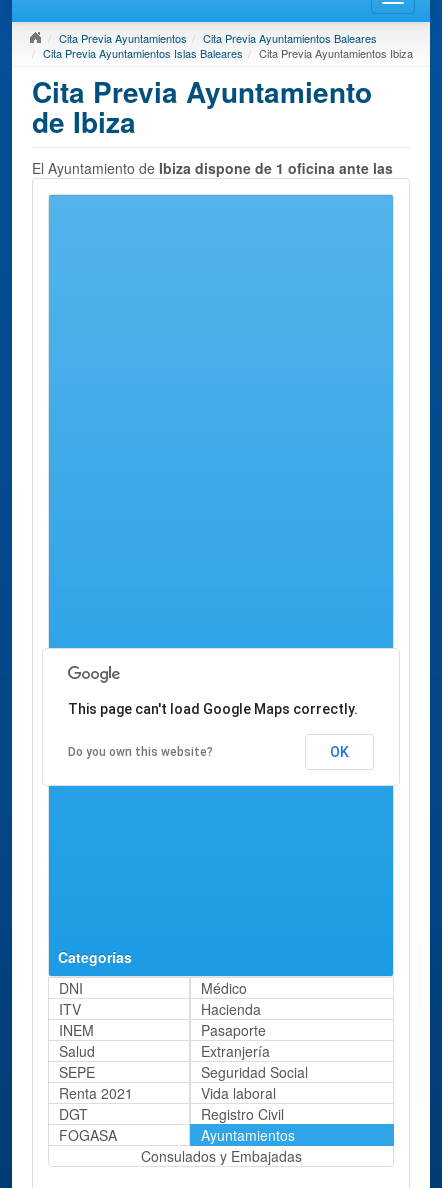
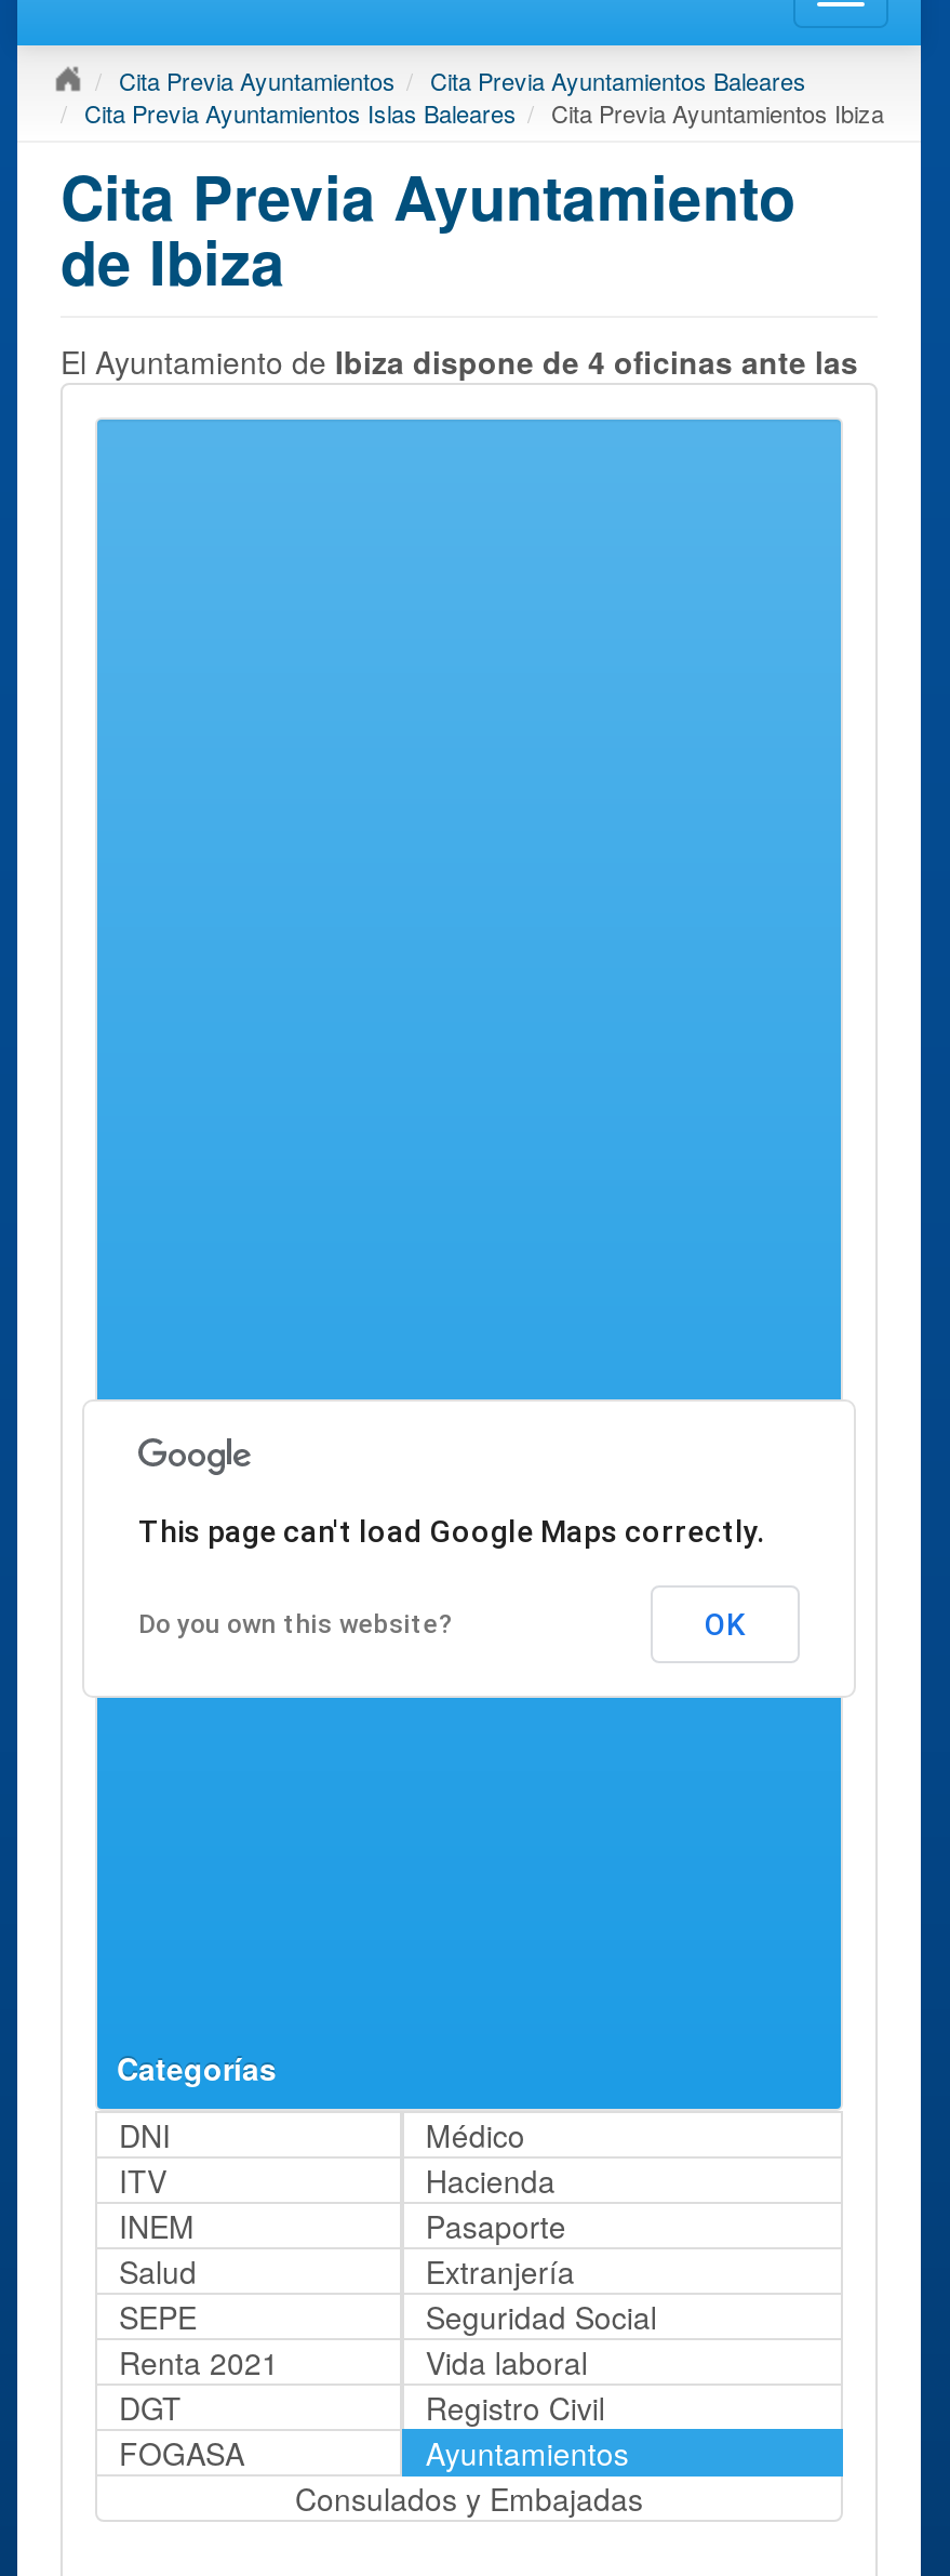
[32,157,393,177] El Ayuntamiento de Ibiza dispone de 1 oficina ante las -> [61,338,858,382] El Ayuntamiento de Ibiza dispone de 4 oficinas ante las

